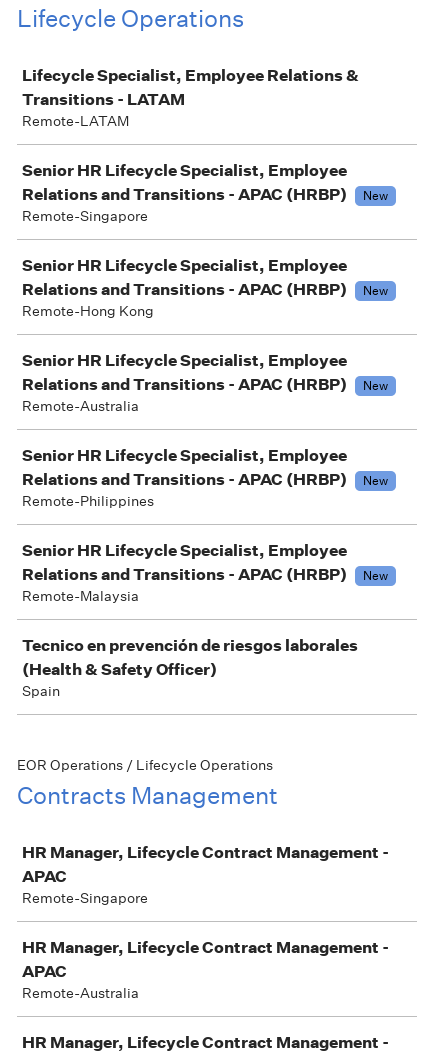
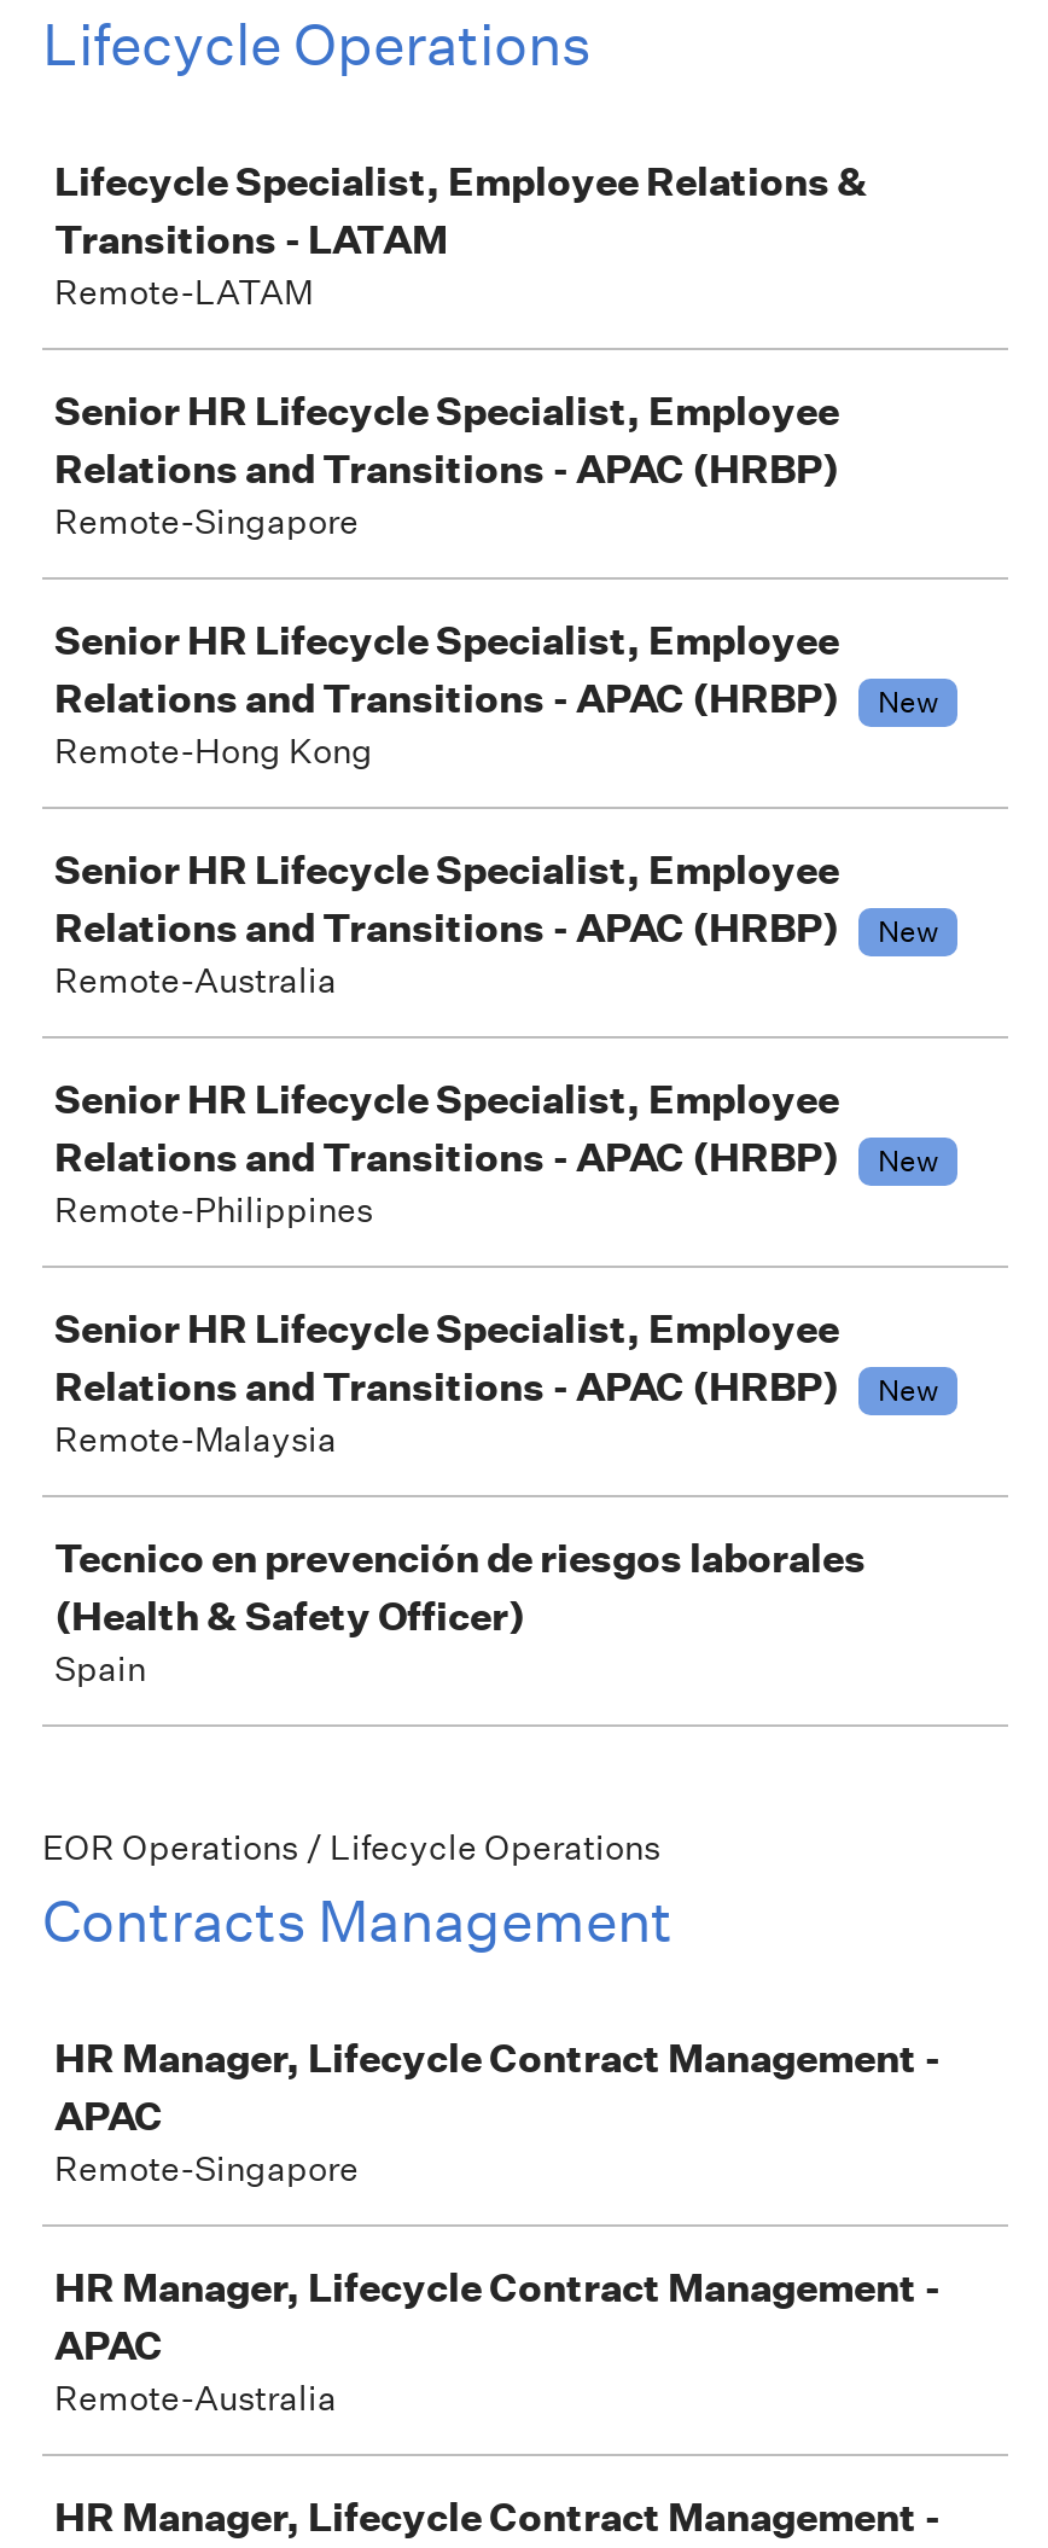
[363,187,388,204] New -> none

